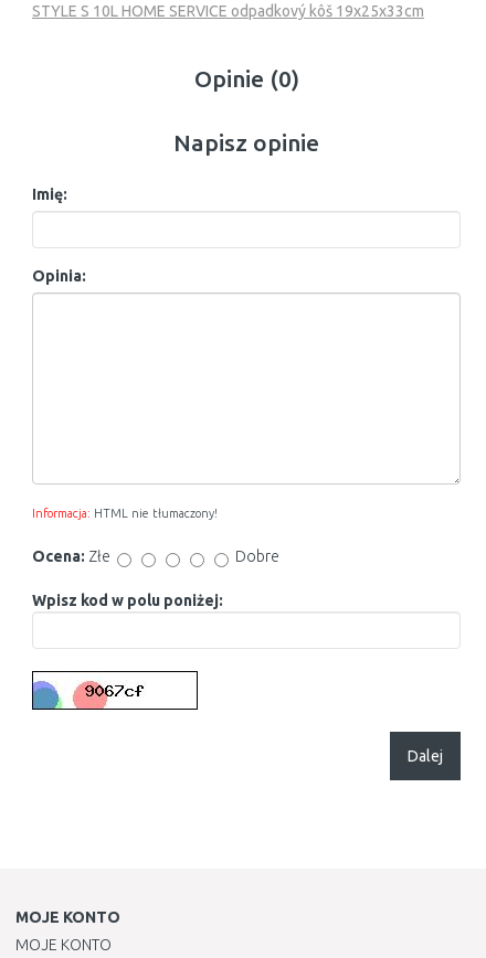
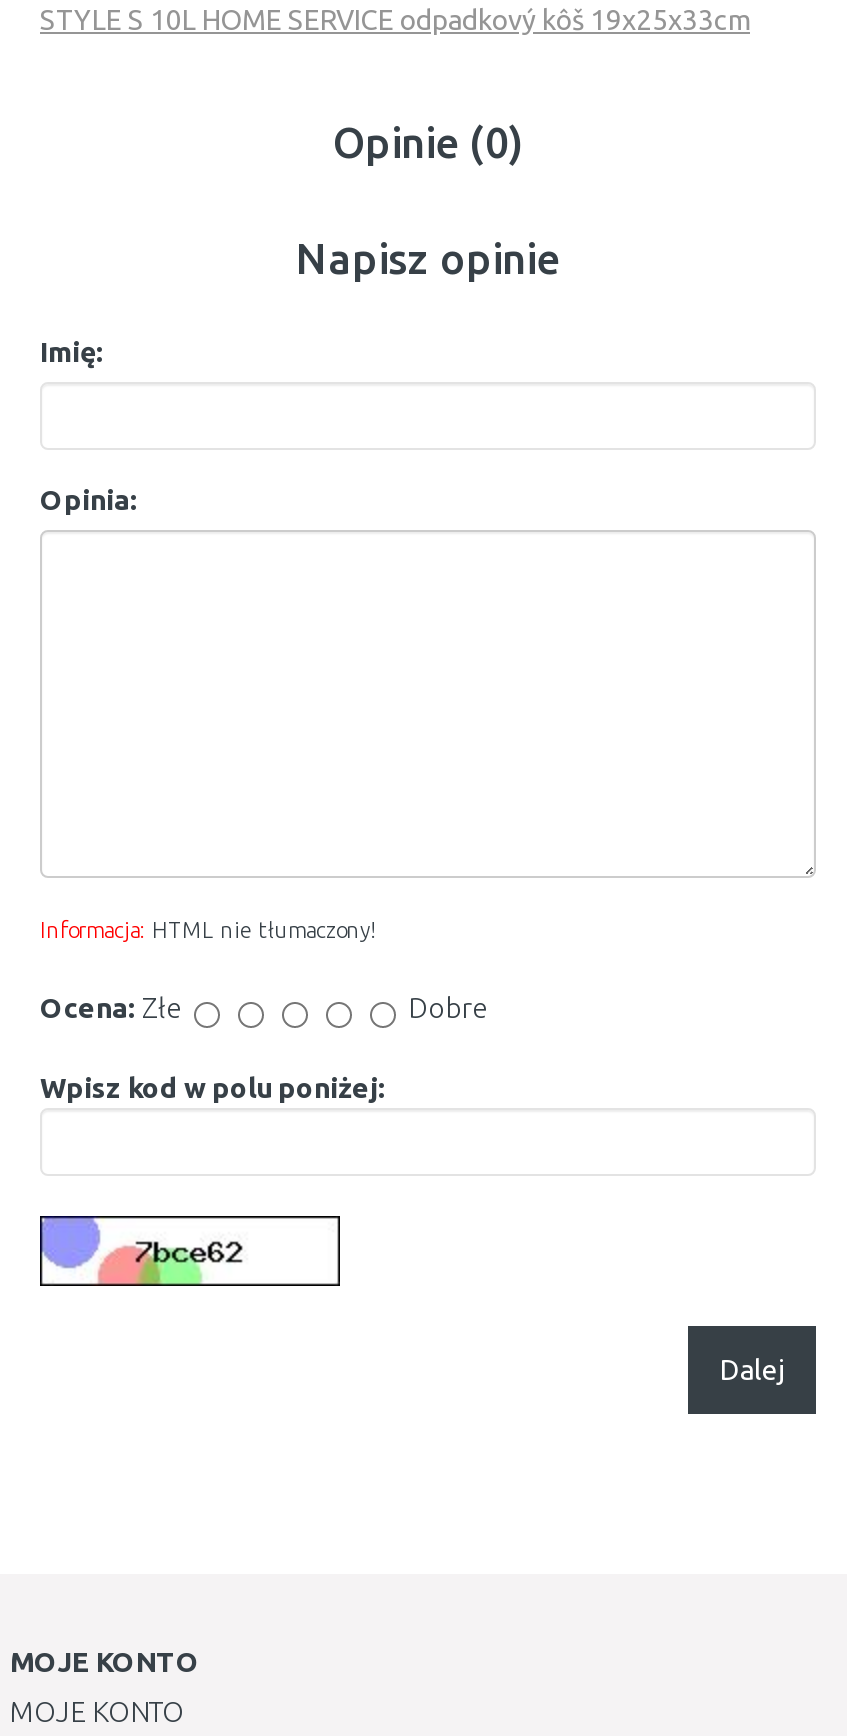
[32,671,142,710] [image] -> [40,1216,244,1286] [image]

